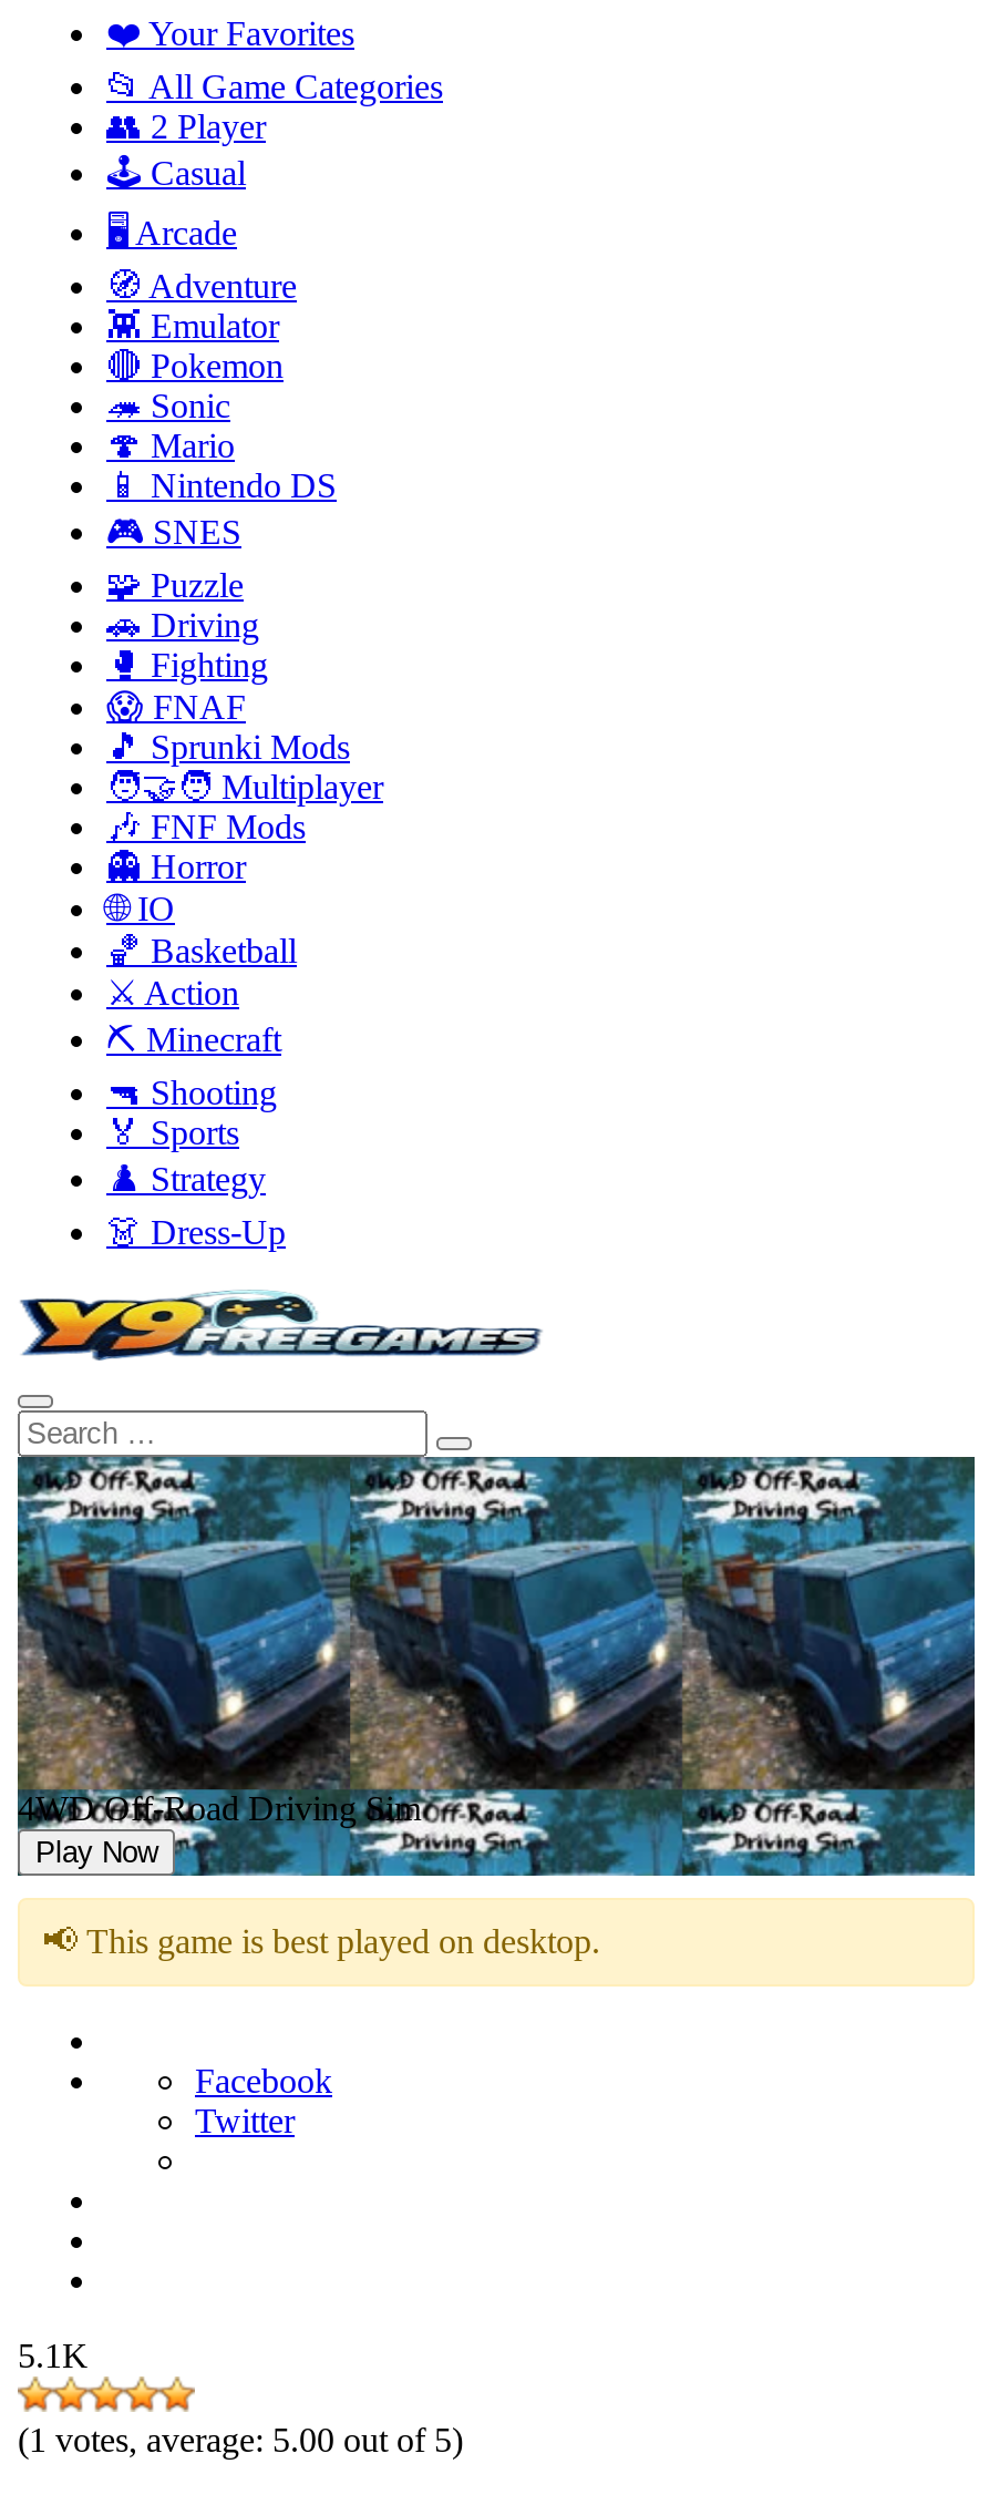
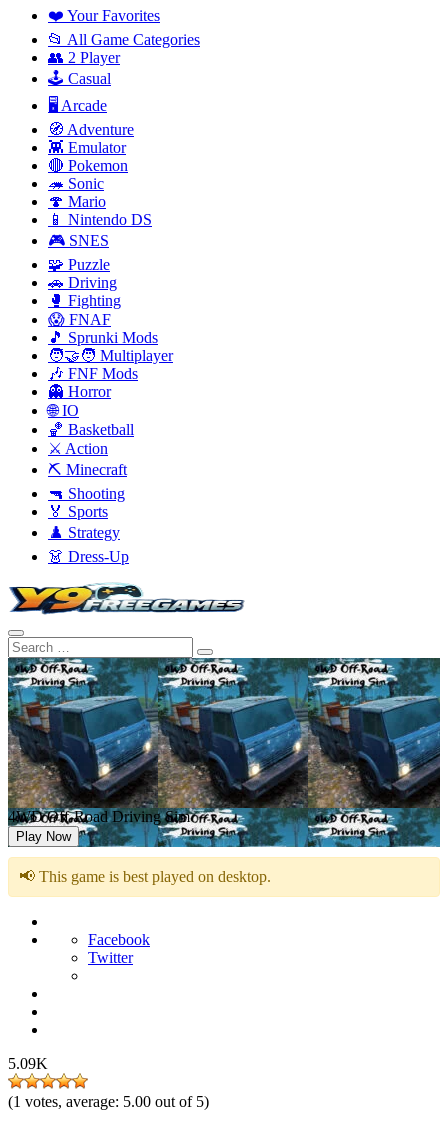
[18,2337,89,2374] 5.1K -> [8,1055,48,1072] 5.09K

